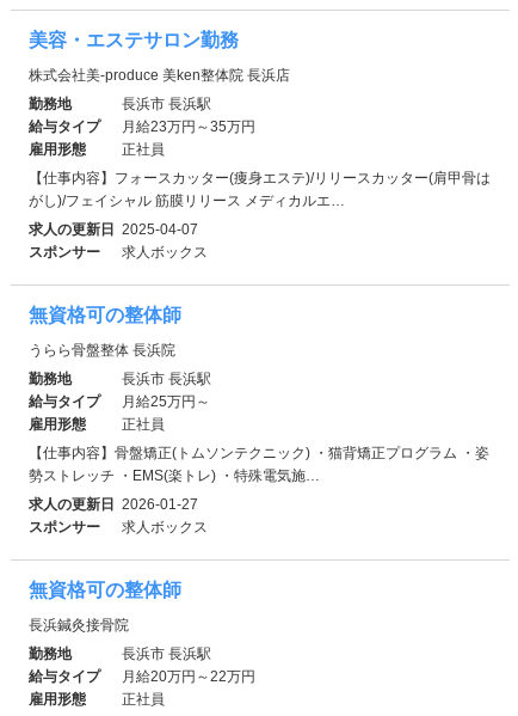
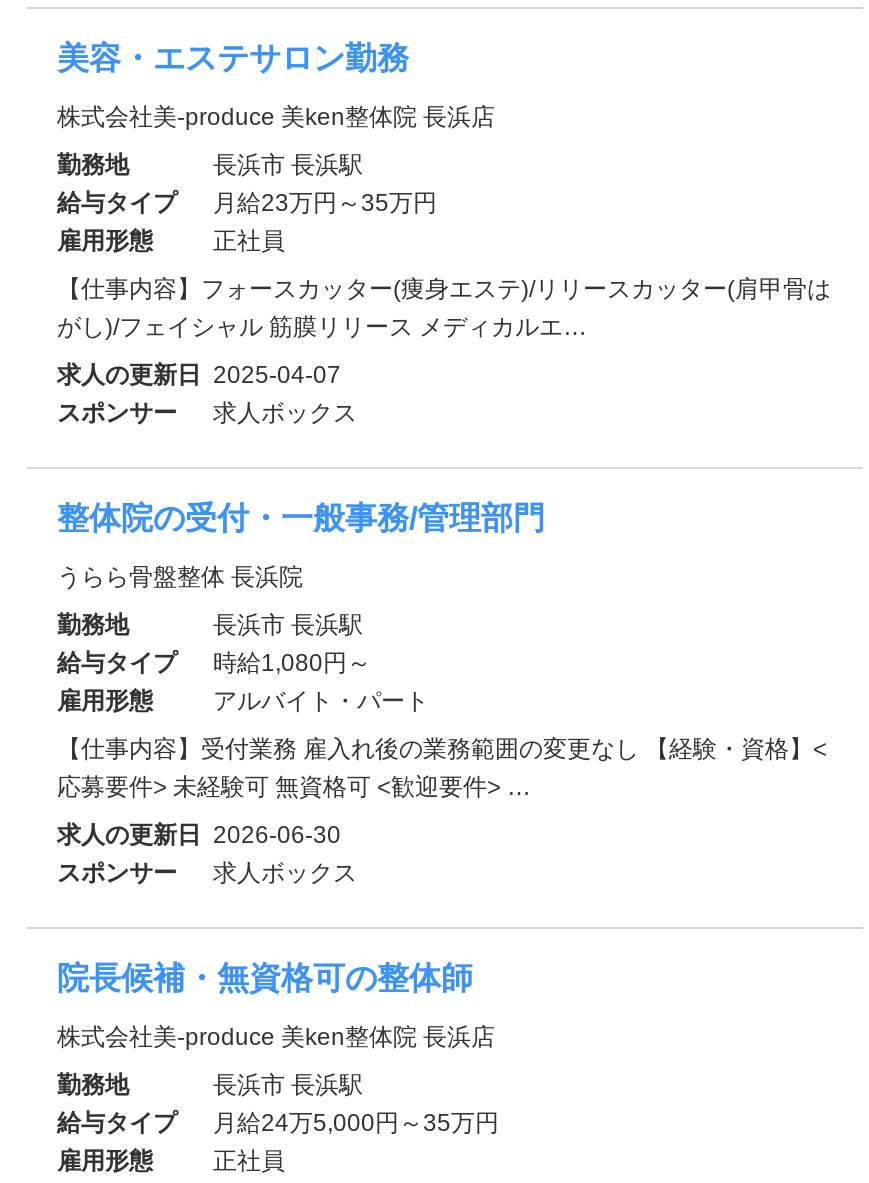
[29,304,181,325] 無資格可の整体師 -> [57,500,545,534] 整体院の受付・一般事務/管理部門
[29,393,210,410] 給与タイプ 月給25万円～ -> [57,648,371,676] 給与タイプ 時給1,080円～
[122,416,165,432] 正社員 -> [213,686,429,714] アルバイト・パート
[29,444,489,484] 【仕事内容】骨盤矯正(トムソンテクニック) ・猫背矯正プログラム ・姿 | 勢ストレッチ ・EMS(楽トレ) ・特殊電気施… -> [57,734,827,800] 【仕事内容】受付業務 雇入れ後の業務範囲の変更なし 【経験・資格】< | 応募要件> 未経験可 無資格可 <歓迎要件> …
[29,496,198,512] 求人の更新日 2026-01-27 -> [57,820,341,848] 求人の更新日 2026-06-30
[29,579,181,600] 無資格可の整体師 -> [57,960,473,994] 院長候補・無資格可の整体師
[29,616,129,633] 長浜鍼灸接骨院 -> [57,1022,495,1050] 株式会社美-produce 美ken整体院 長浜店
[122,668,255,685] 月給20万円～22万円 -> [213,1108,499,1136] 月給24万5,000円～35万円

